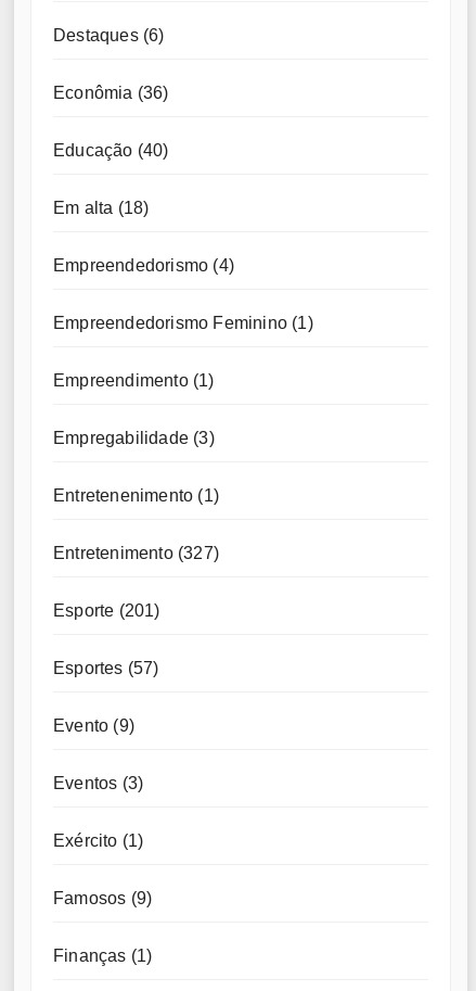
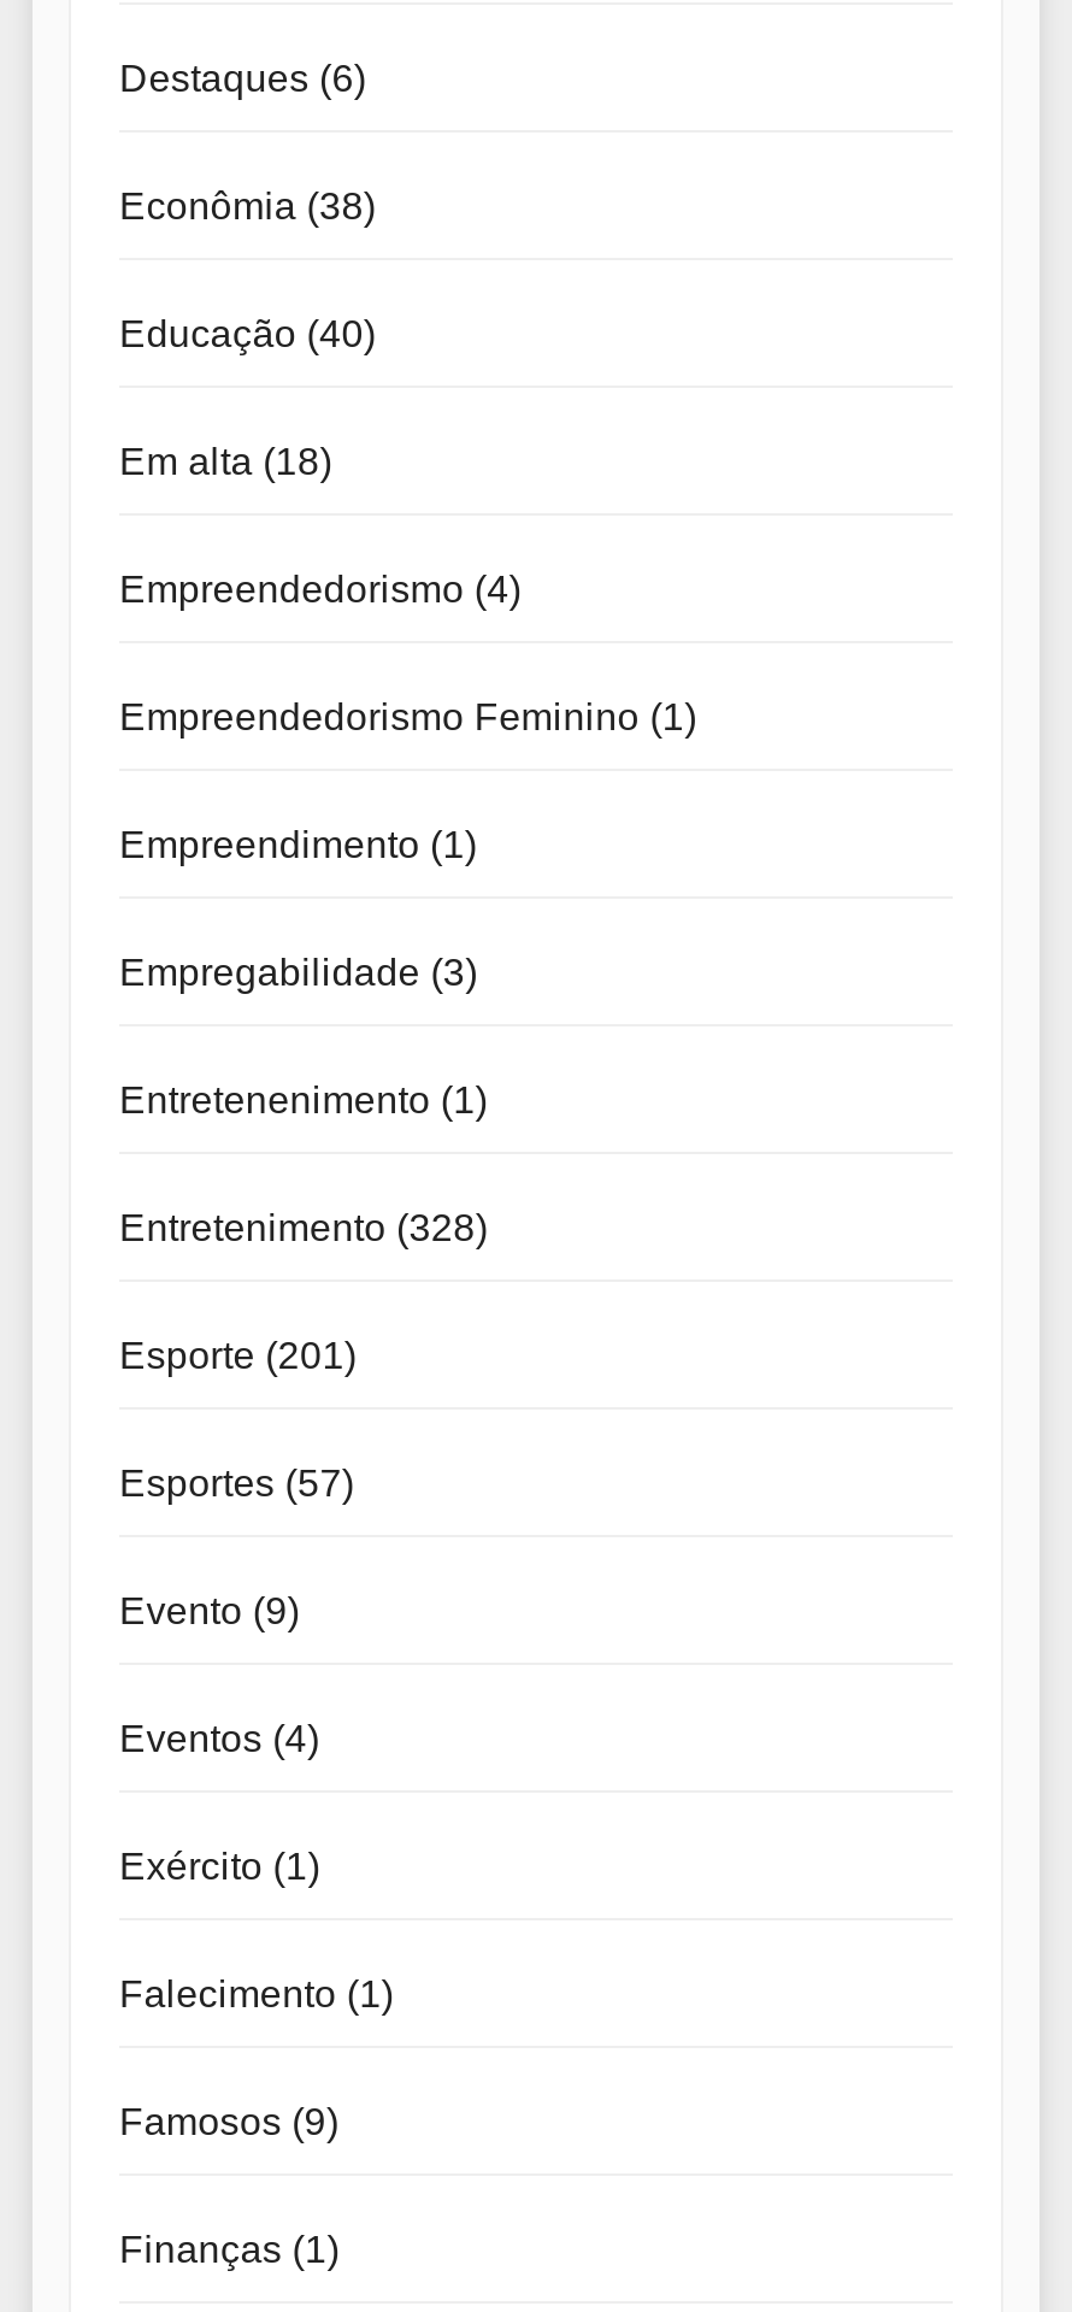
[53,84,169,102] Econômia (36) -> [119,186,376,227] Econômia (38)
[53,544,219,563] Entretenimento (327) -> [119,1208,488,1249] Entretenimento (328)
[53,774,143,793] Eventos (3) -> [119,1719,320,1760] Eventos (4)
none -> [119,1974,394,2015] Falecimento (1)

